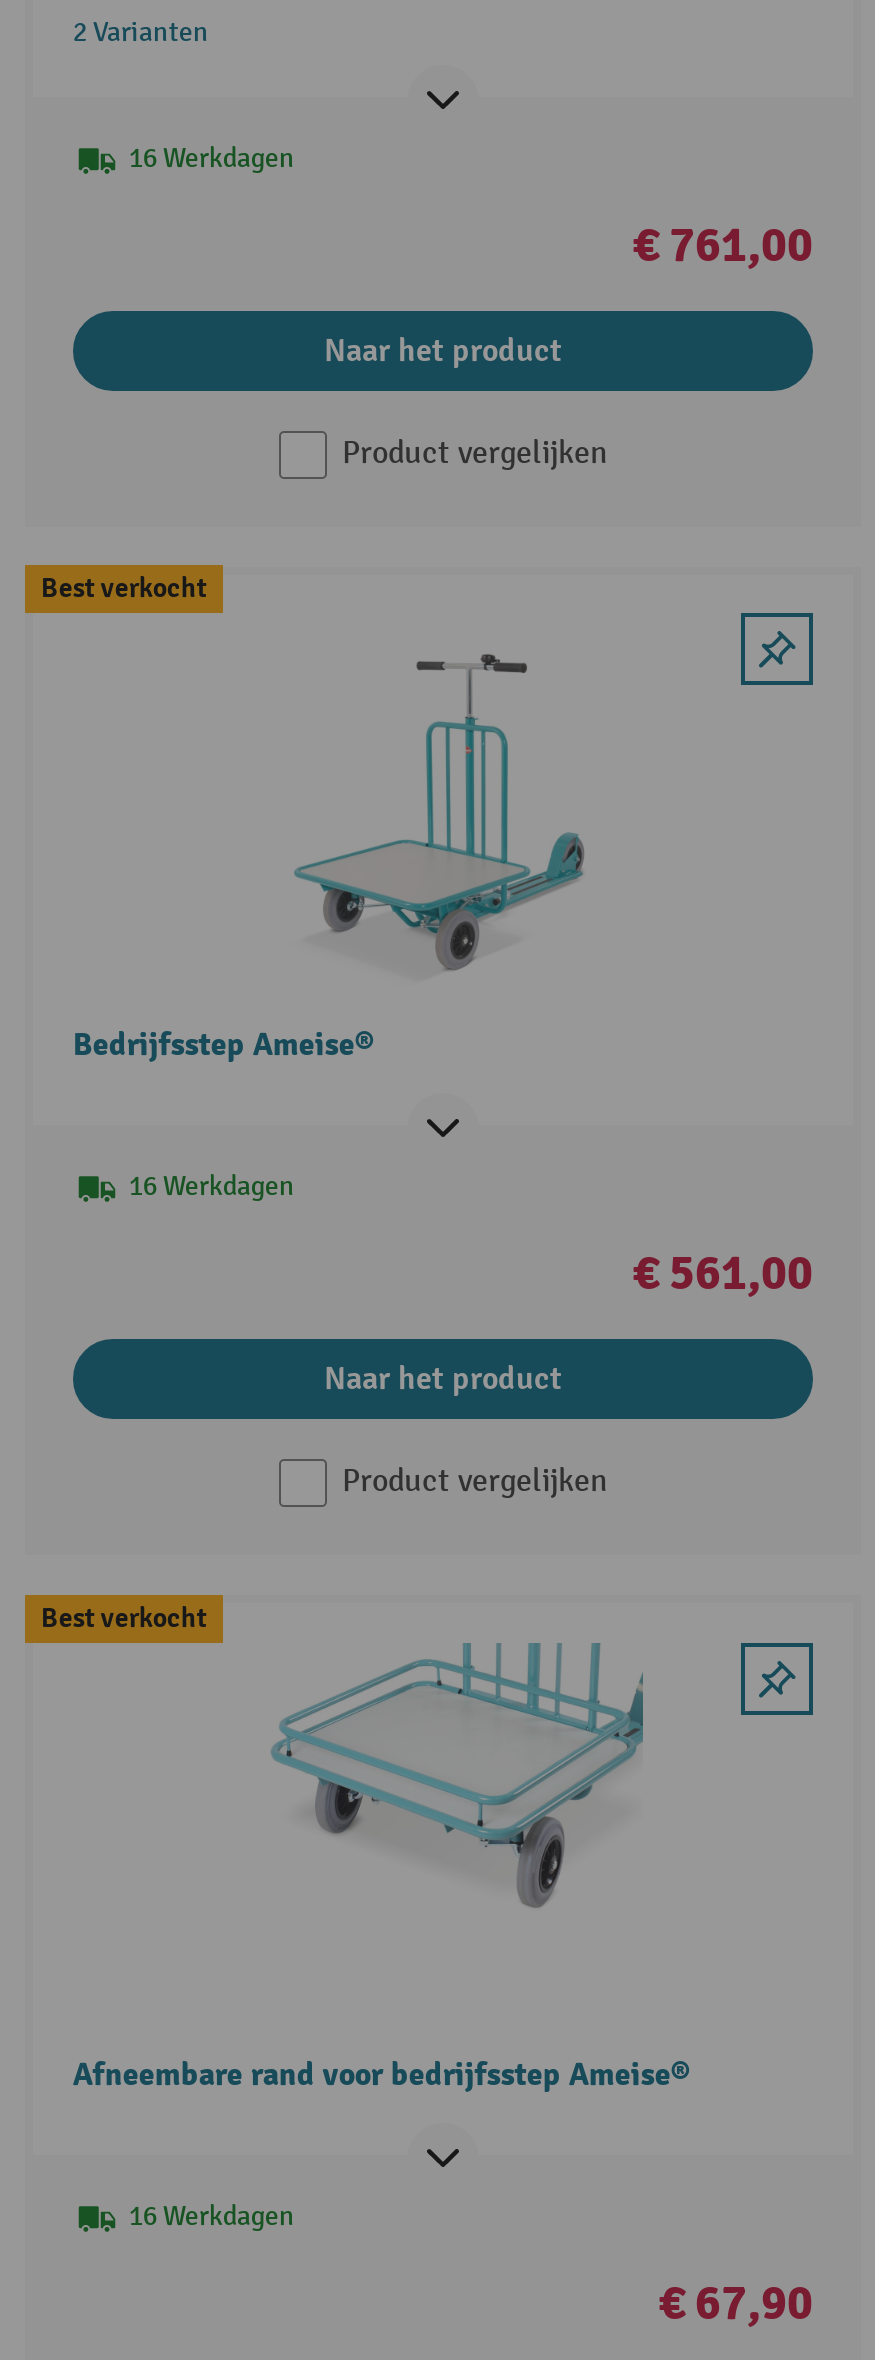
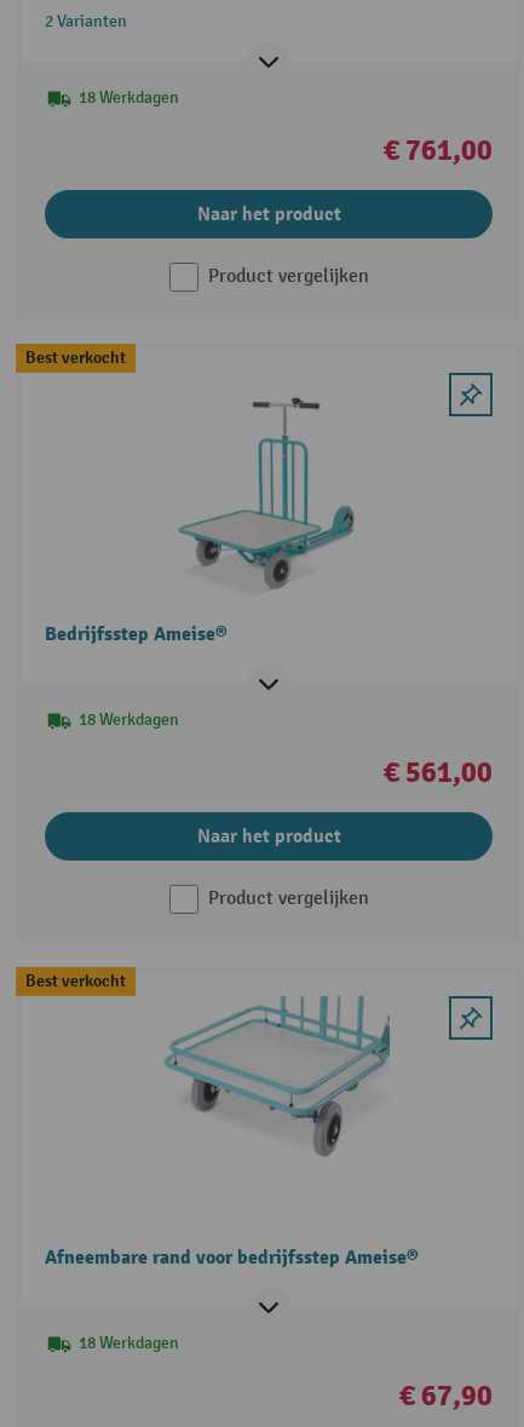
[129,140,295,174] 16 Werkdagen -> [79,87,179,107] 18 Werkdagen
[129,1170,295,1204] 16 Werkdagen -> [79,710,179,730] 18 Werkdagen
[129,2199,295,2233] 16 Werkdagen -> [79,1333,179,1353] 18 Werkdagen

